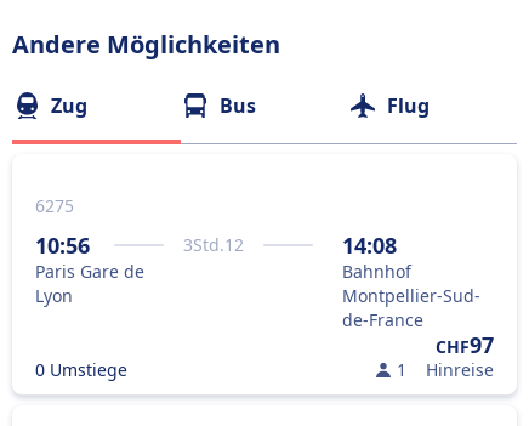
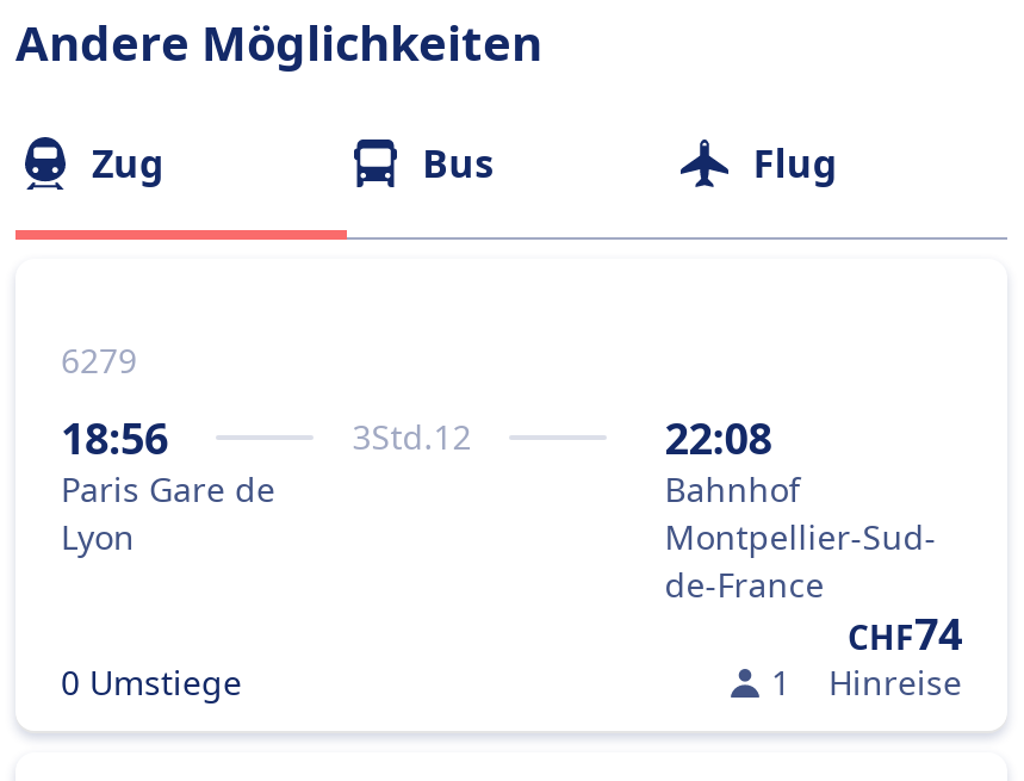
[35,194,74,217] 6275 -> [61,337,137,383] 6279
[35,231,90,260] 10:56 -> [61,409,168,466] 18:56
[343,231,397,260] 14:08 -> [665,409,772,466] 22:08
[436,330,494,359] CHF97 -> [848,605,962,662] CHF74

